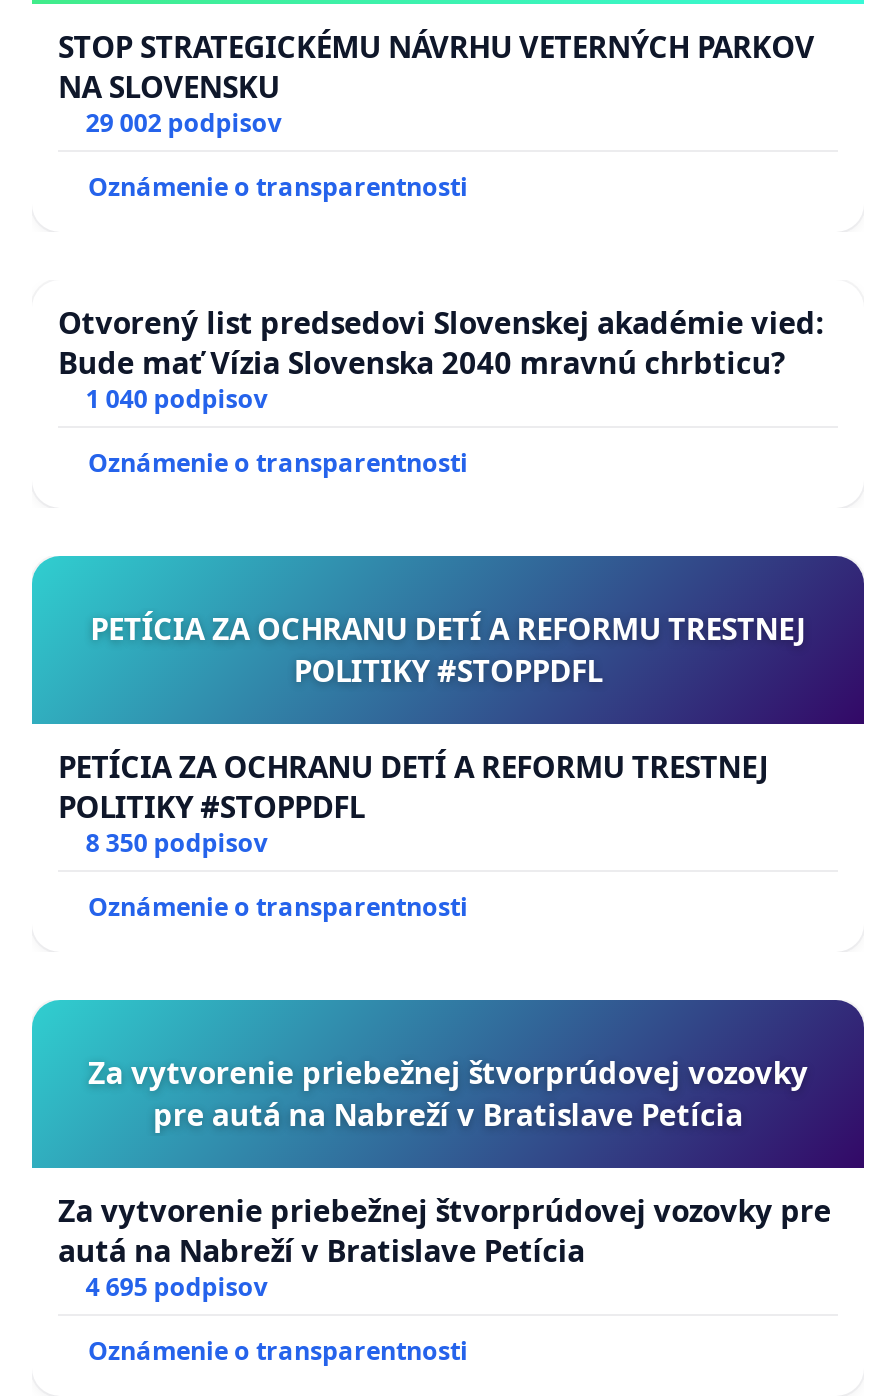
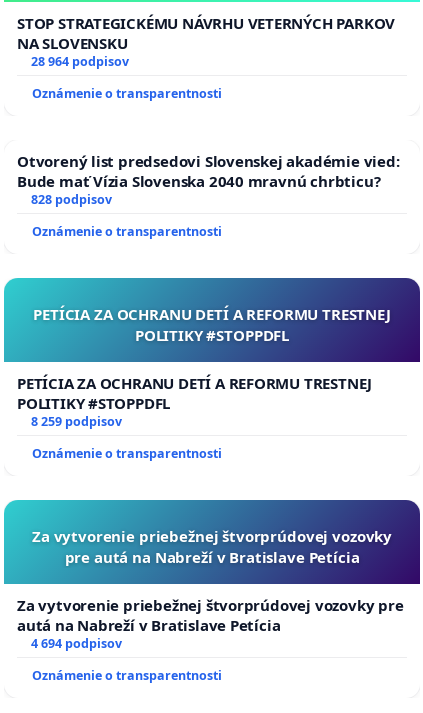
[86,107,282,141] 29 002 podpisov -> [31,53,129,70] 28 964 podpisov
[86,383,268,417] 1 040 podpisov -> [31,191,112,208] 828 podpisov
[86,827,268,861] 8 350 podpisov -> [31,413,122,430] 8 259 podpisov
[86,1271,268,1305] 4 695 podpisov -> [31,635,122,652] 4 694 podpisov

